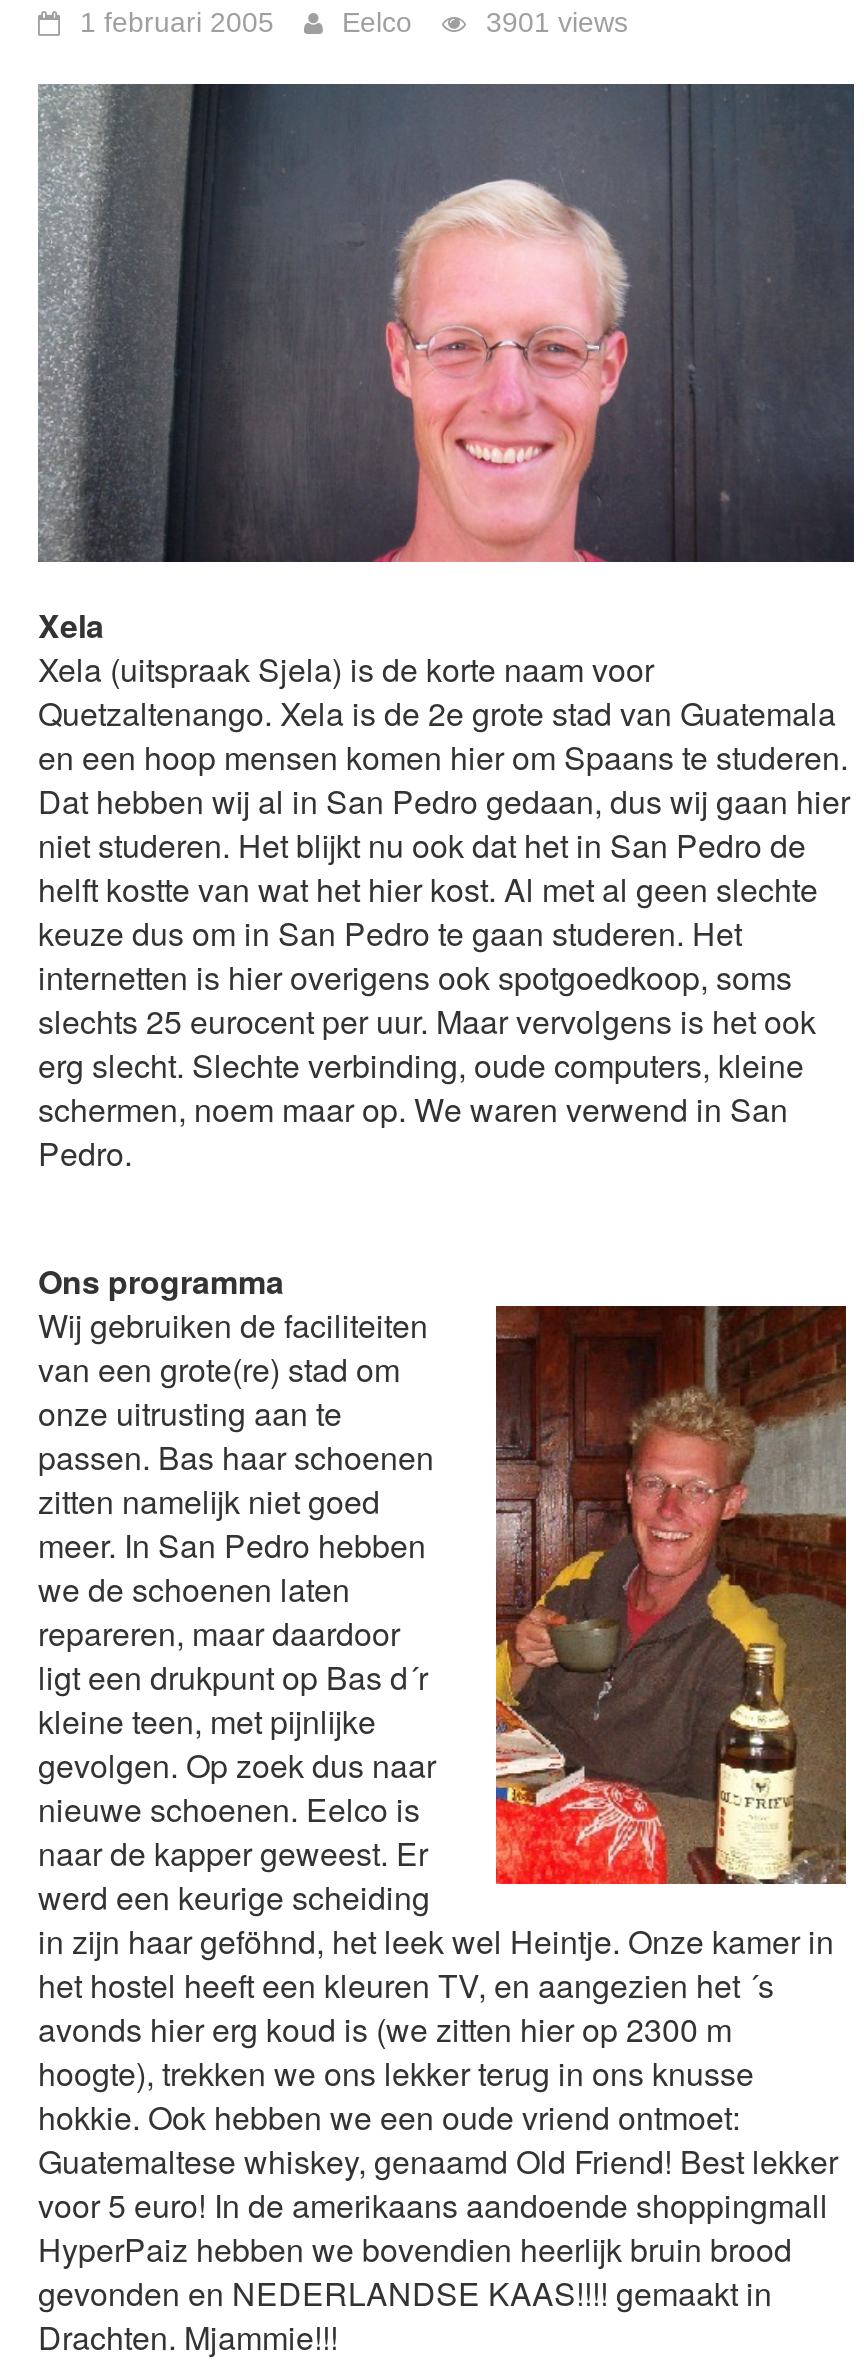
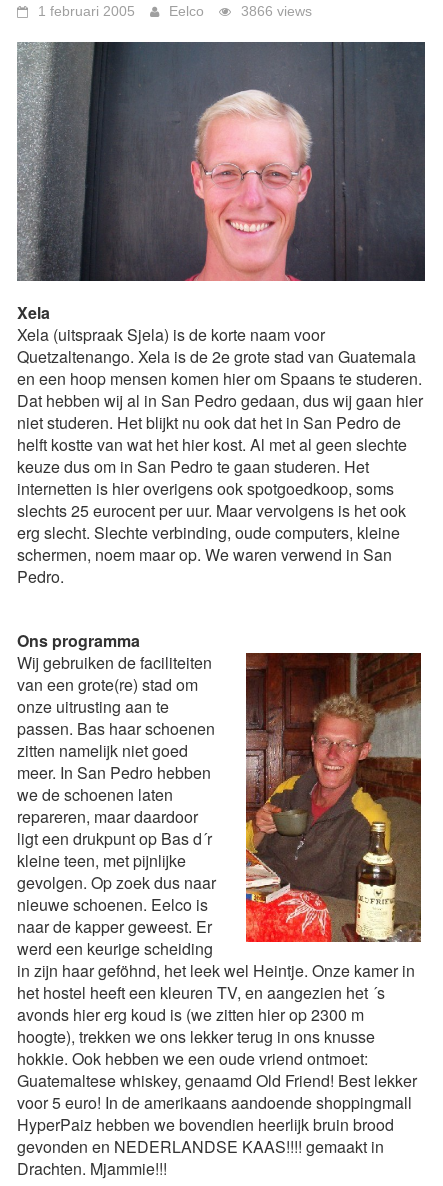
[486,6,628,38] 3901 views -> [241,3,312,19] 3866 views

